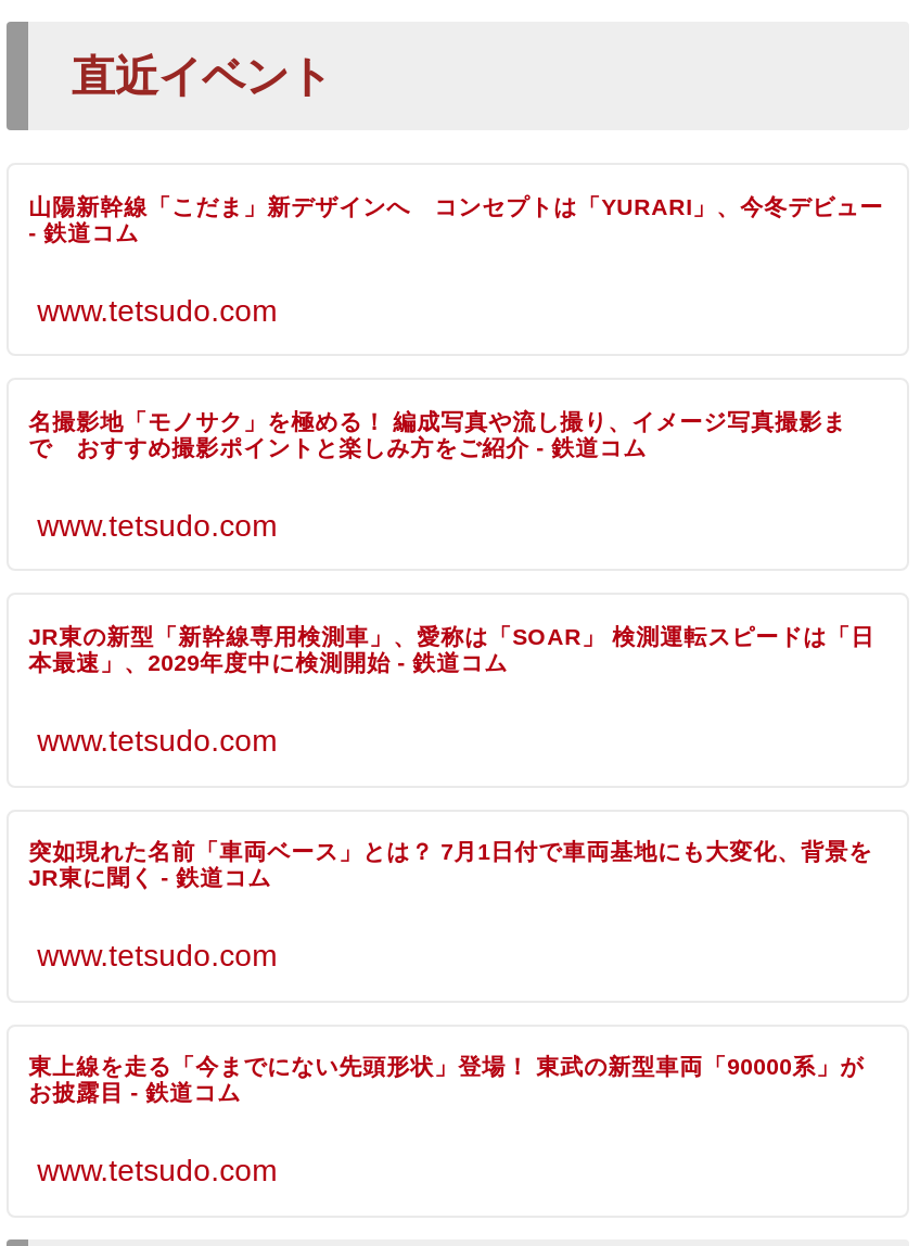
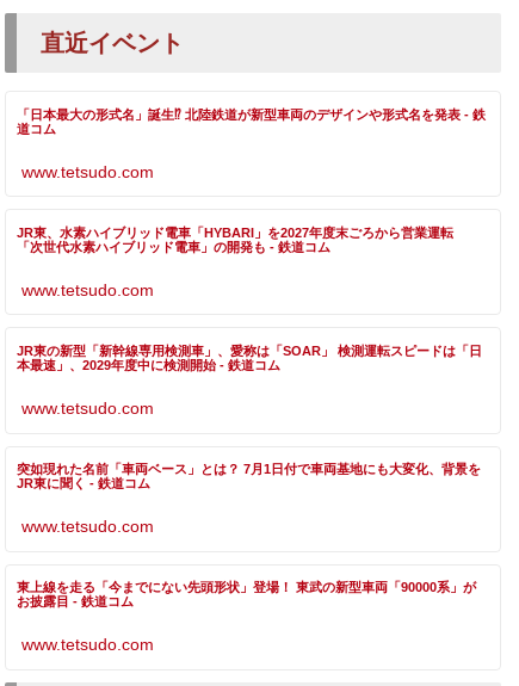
[28,192,883,244] 山陽新幹線「こだま」新デザインへ コンセプトは「YURARI」、今冬デビュー | - 鉄道コム -> [17,107,486,136] 「日本最大の形式名」誕生⁉ 北陸鉄道が新型車両のデザインや形式名を発表 - 鉄 | 道コム
[28,407,846,460] 名撮影地「モノサク」を極める！ 編成写真や流し撮り、イメージ写真撮影ま | で おすすめ撮影ポイントと楽しみ方をご紹介 - 鉄道コム -> [17,225,467,254] JR東、水素ハイブリッド電車「HYBARI」を2027年度末ごろから営業運転 | 「次世代水素ハイブリッド電車」の開発も - 鉄道コム

